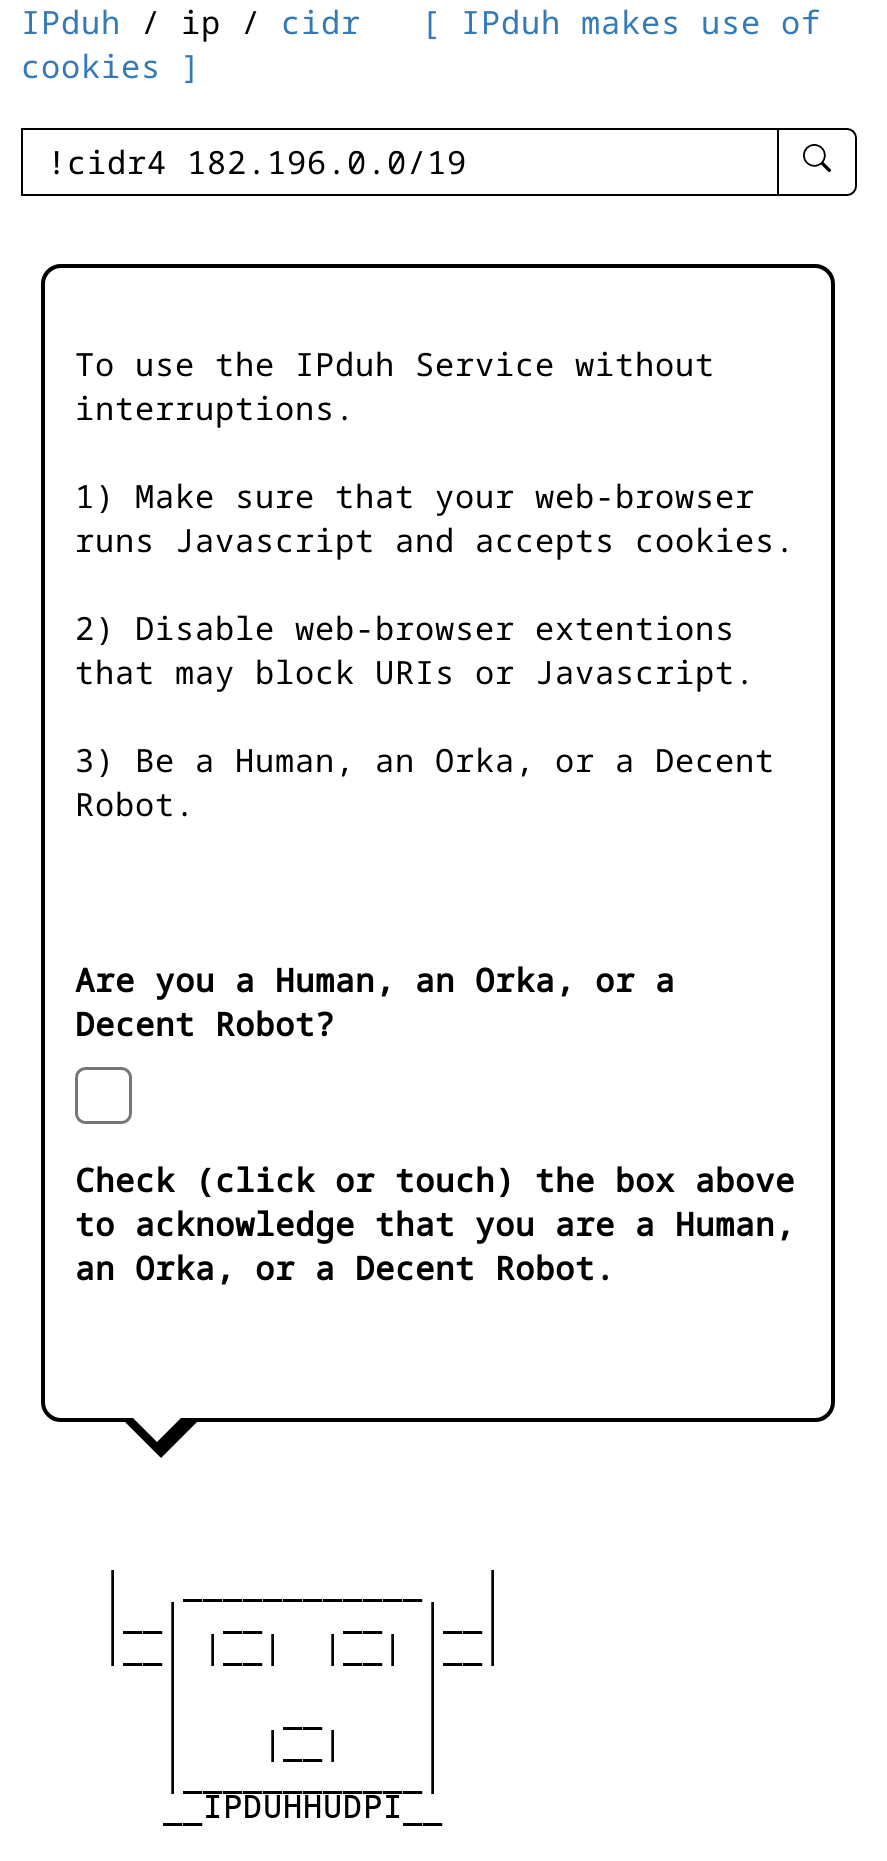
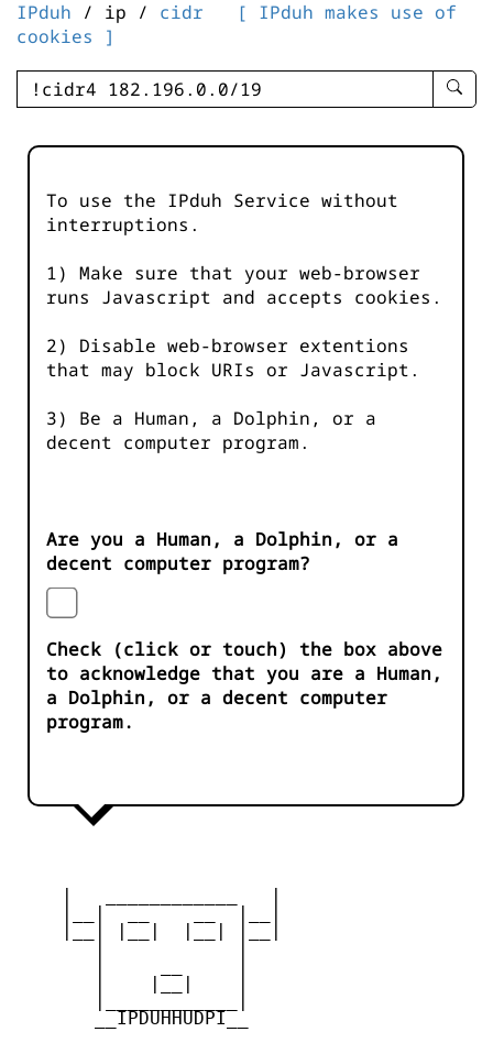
[75,738,775,826] 3) Be a Human, an Orka, or a Decent | Robot. -> [46,406,376,455] 3) Be a Human, a Dolphin, or a | decent computer program.
[75,958,675,1046] Are you a Human, an Orka, or a | Decent Robot? -> [46,527,398,576] Are you a Human, a Dolphin, or a | decent computer program?
[75,1246,615,1290] an Orka, or a Decent Robot. -> [46,686,387,734] a Dolphin, or a decent computer | program.

